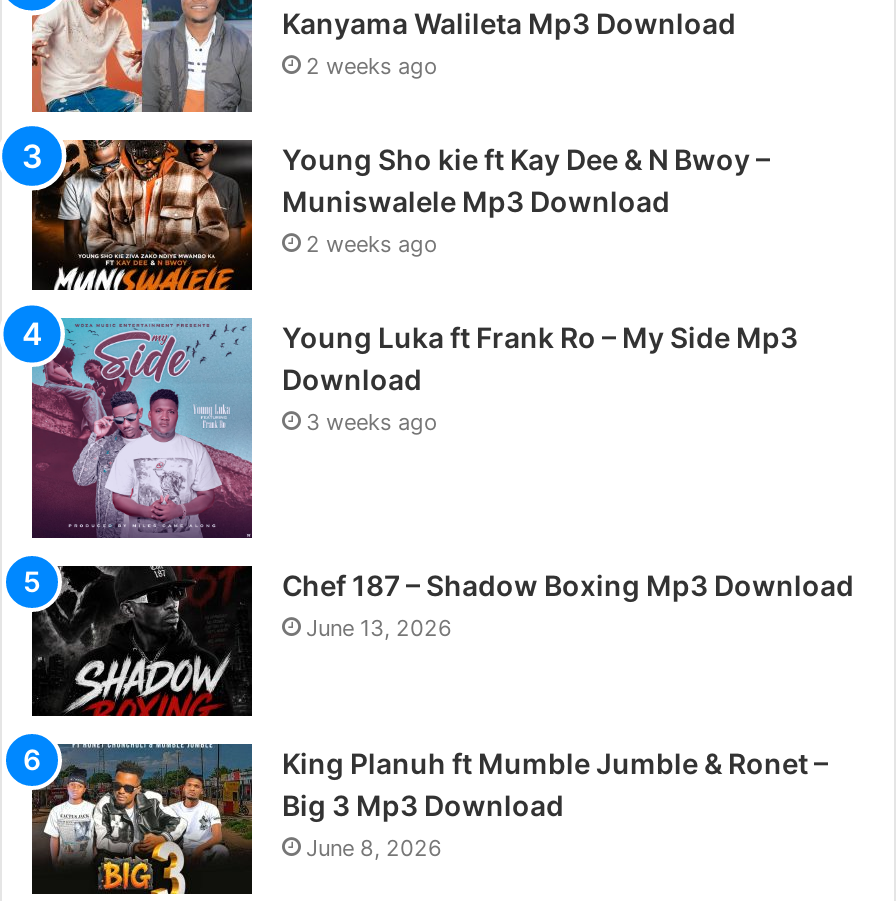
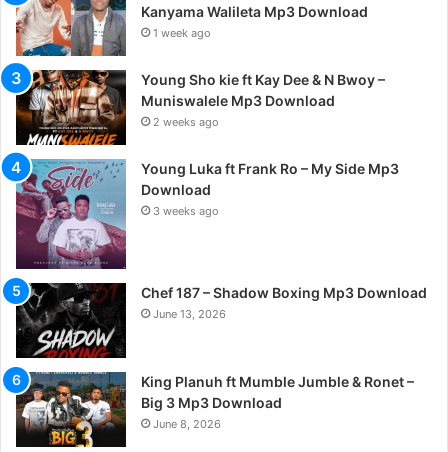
[306,52,438,80] 2 weeks ago -> [153,26,211,40] 1 week ago

